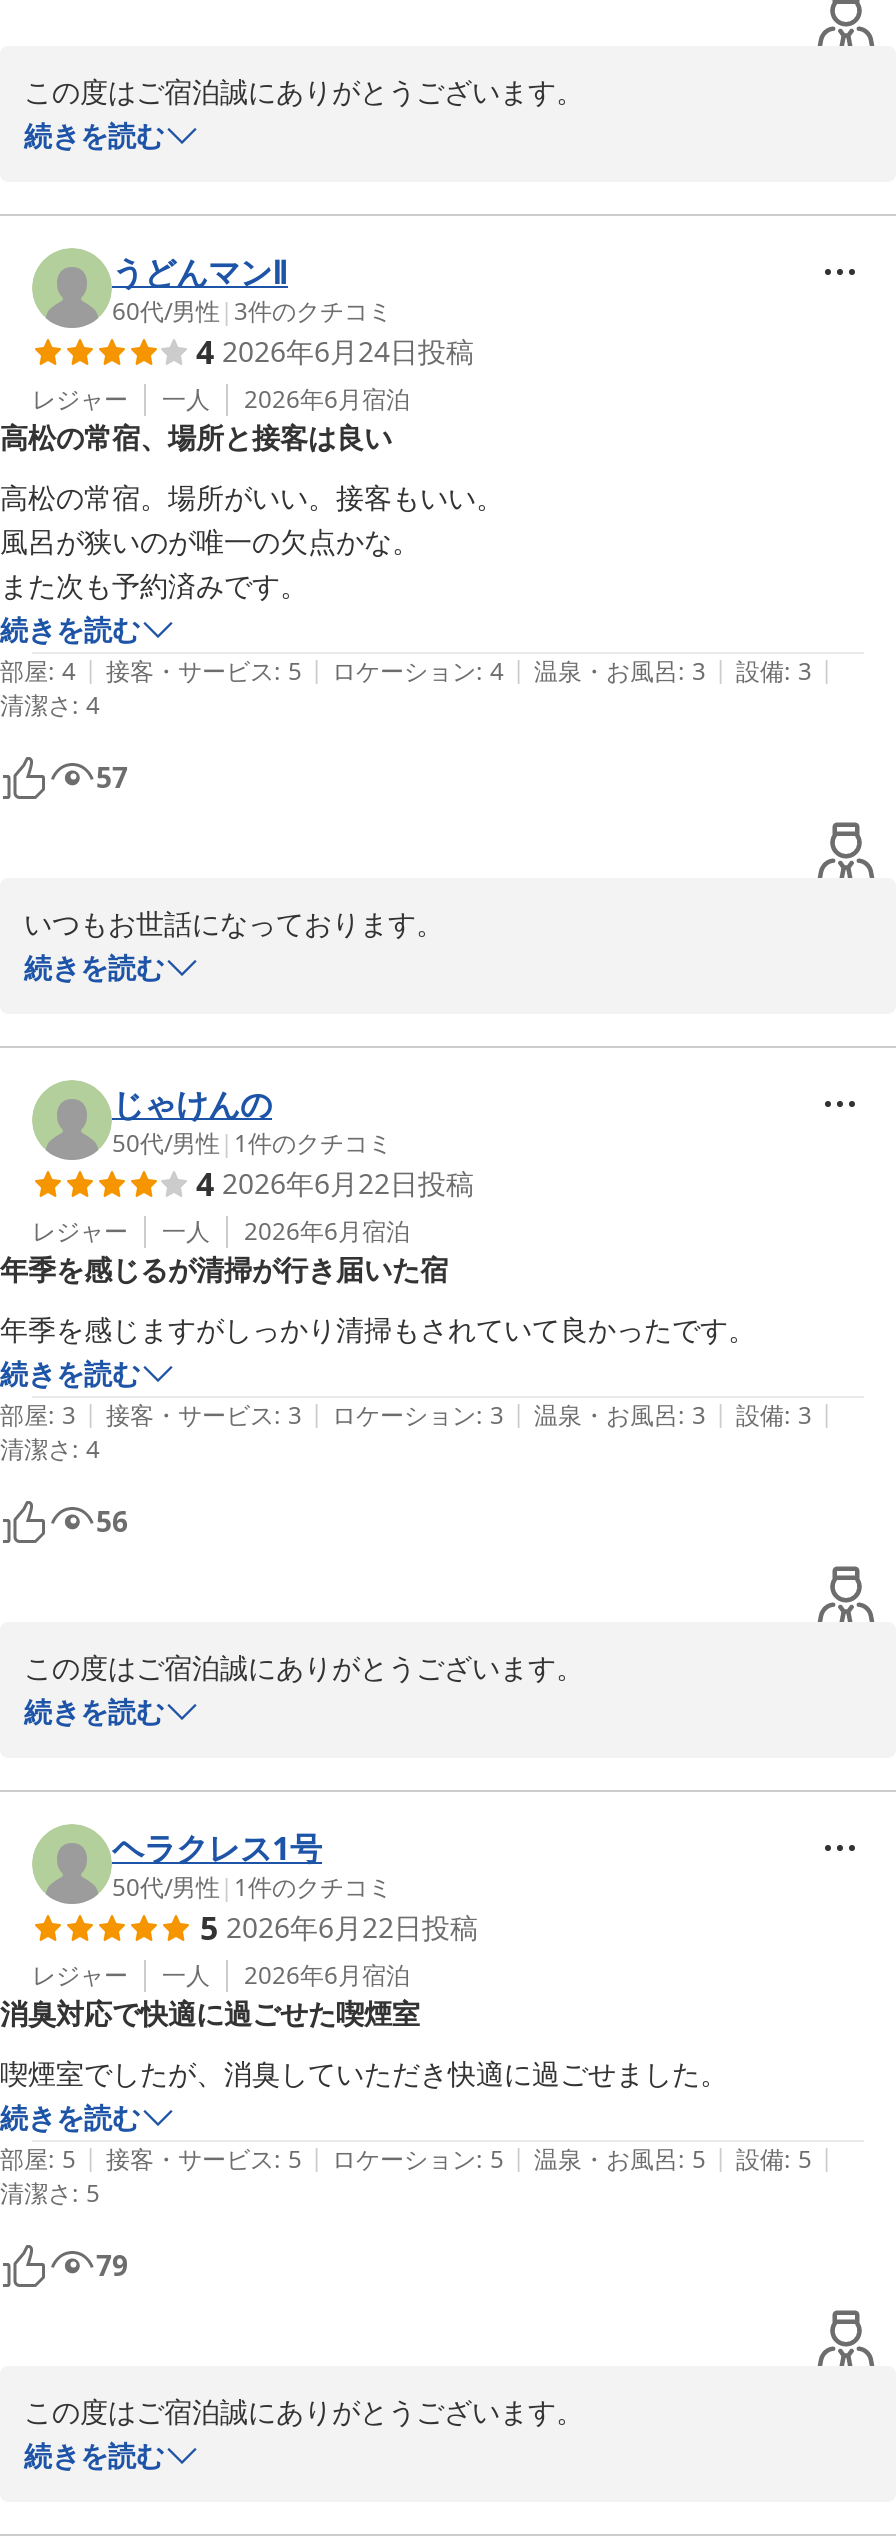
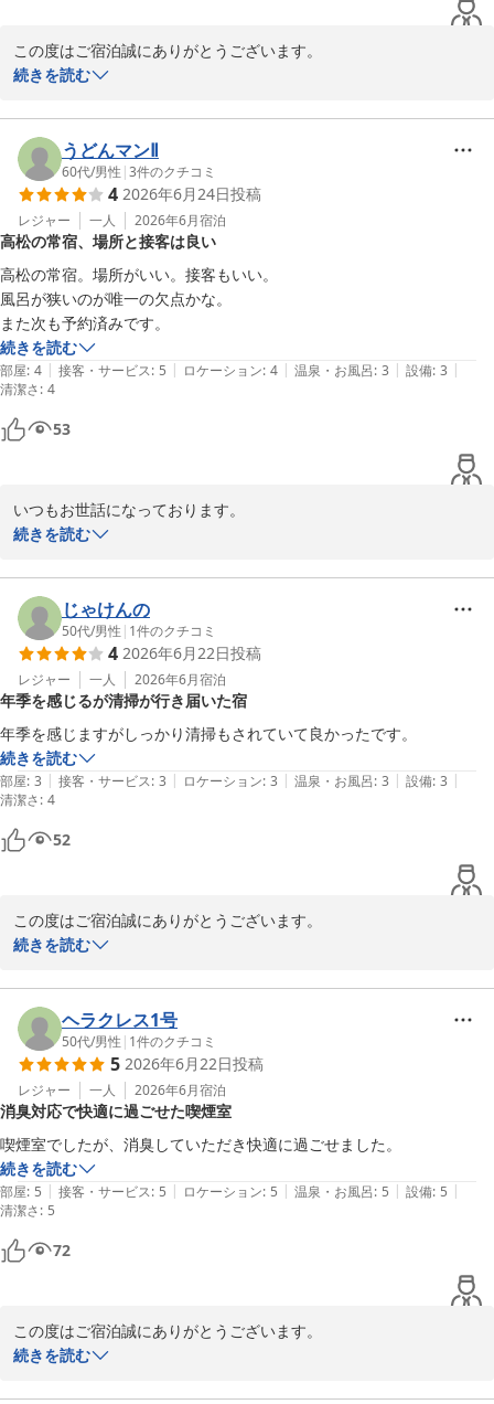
[96,758,128,796] 57 -> [53,418,71,439] 53
[96,1502,128,1540] 56 -> [53,829,71,850] 52
[96,2246,128,2284] 79 -> [53,1240,71,1261] 72

